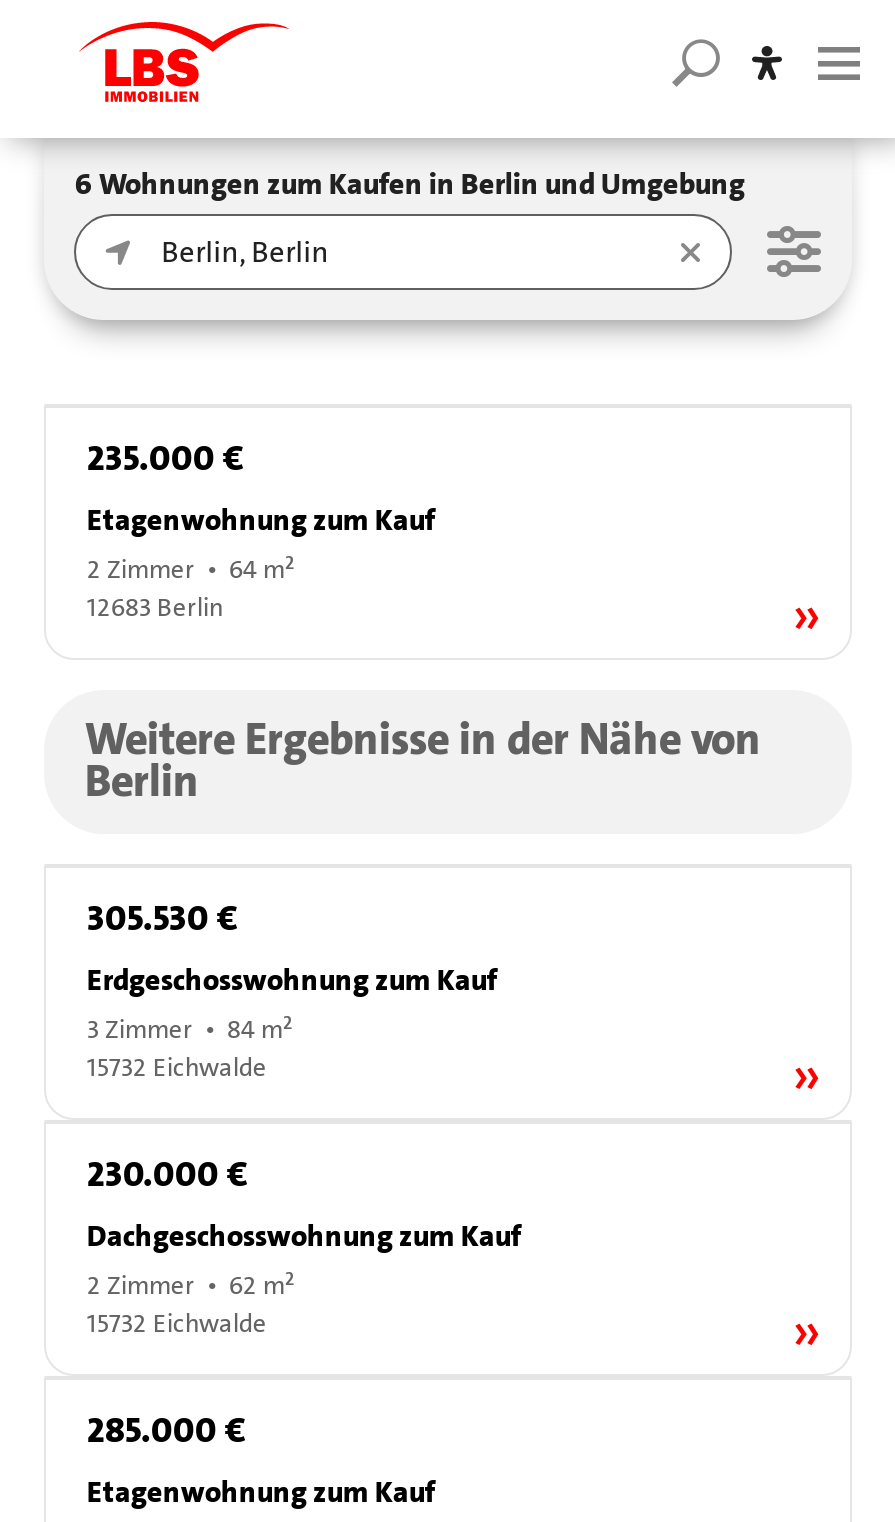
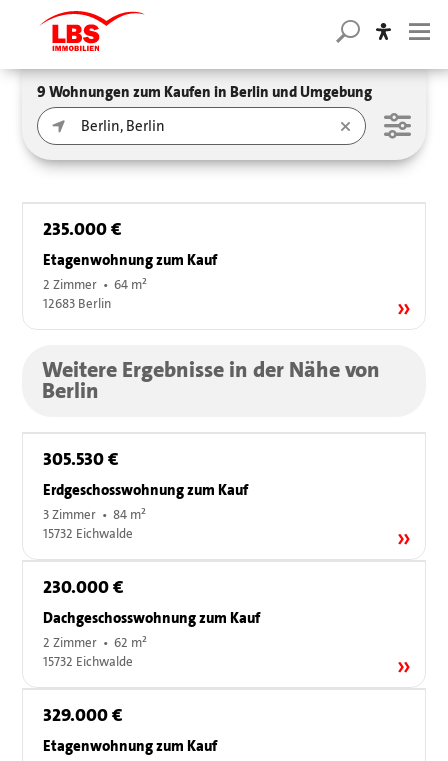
[75,164,745,204] 6 Wohnungen zum Kaufen in Berlin und Umgebung -> [37,82,372,102] 9 Wohnungen zum Kaufen in Berlin und Umgebung
[87,1407,247,1455] 285.000 € -> [43,703,123,727] 329.000 €

